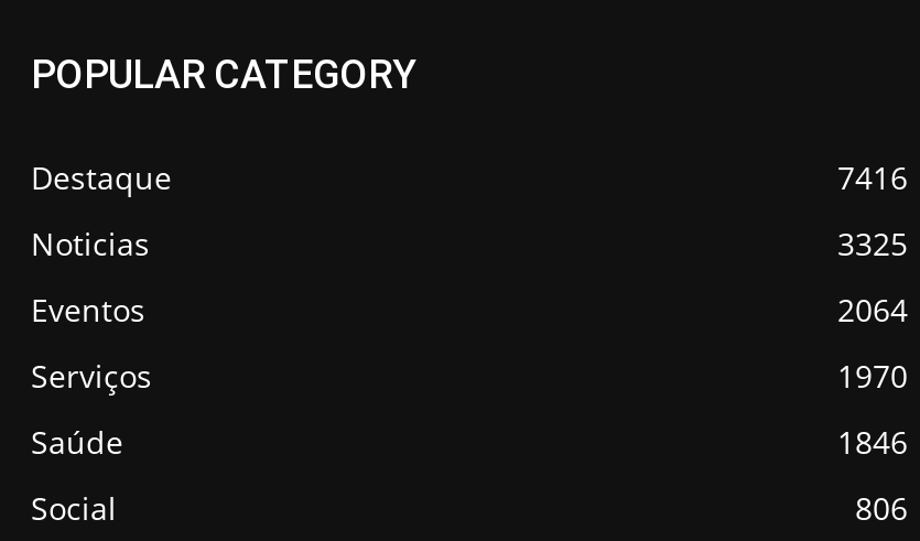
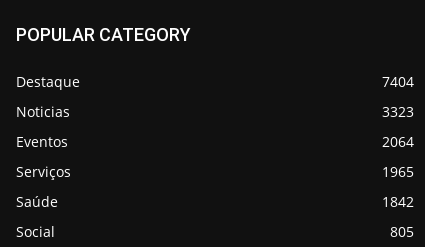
[837,155,908,197] 7416 -> [382,72,414,91] 7404
[837,221,908,263] 3325 -> [382,102,414,121] 3323
[837,354,908,396] 1970 -> [382,162,414,181] 1965
[837,420,908,462] 1846 -> [382,192,414,211] 1842
[855,486,908,528] 806 -> [390,222,414,241] 805

